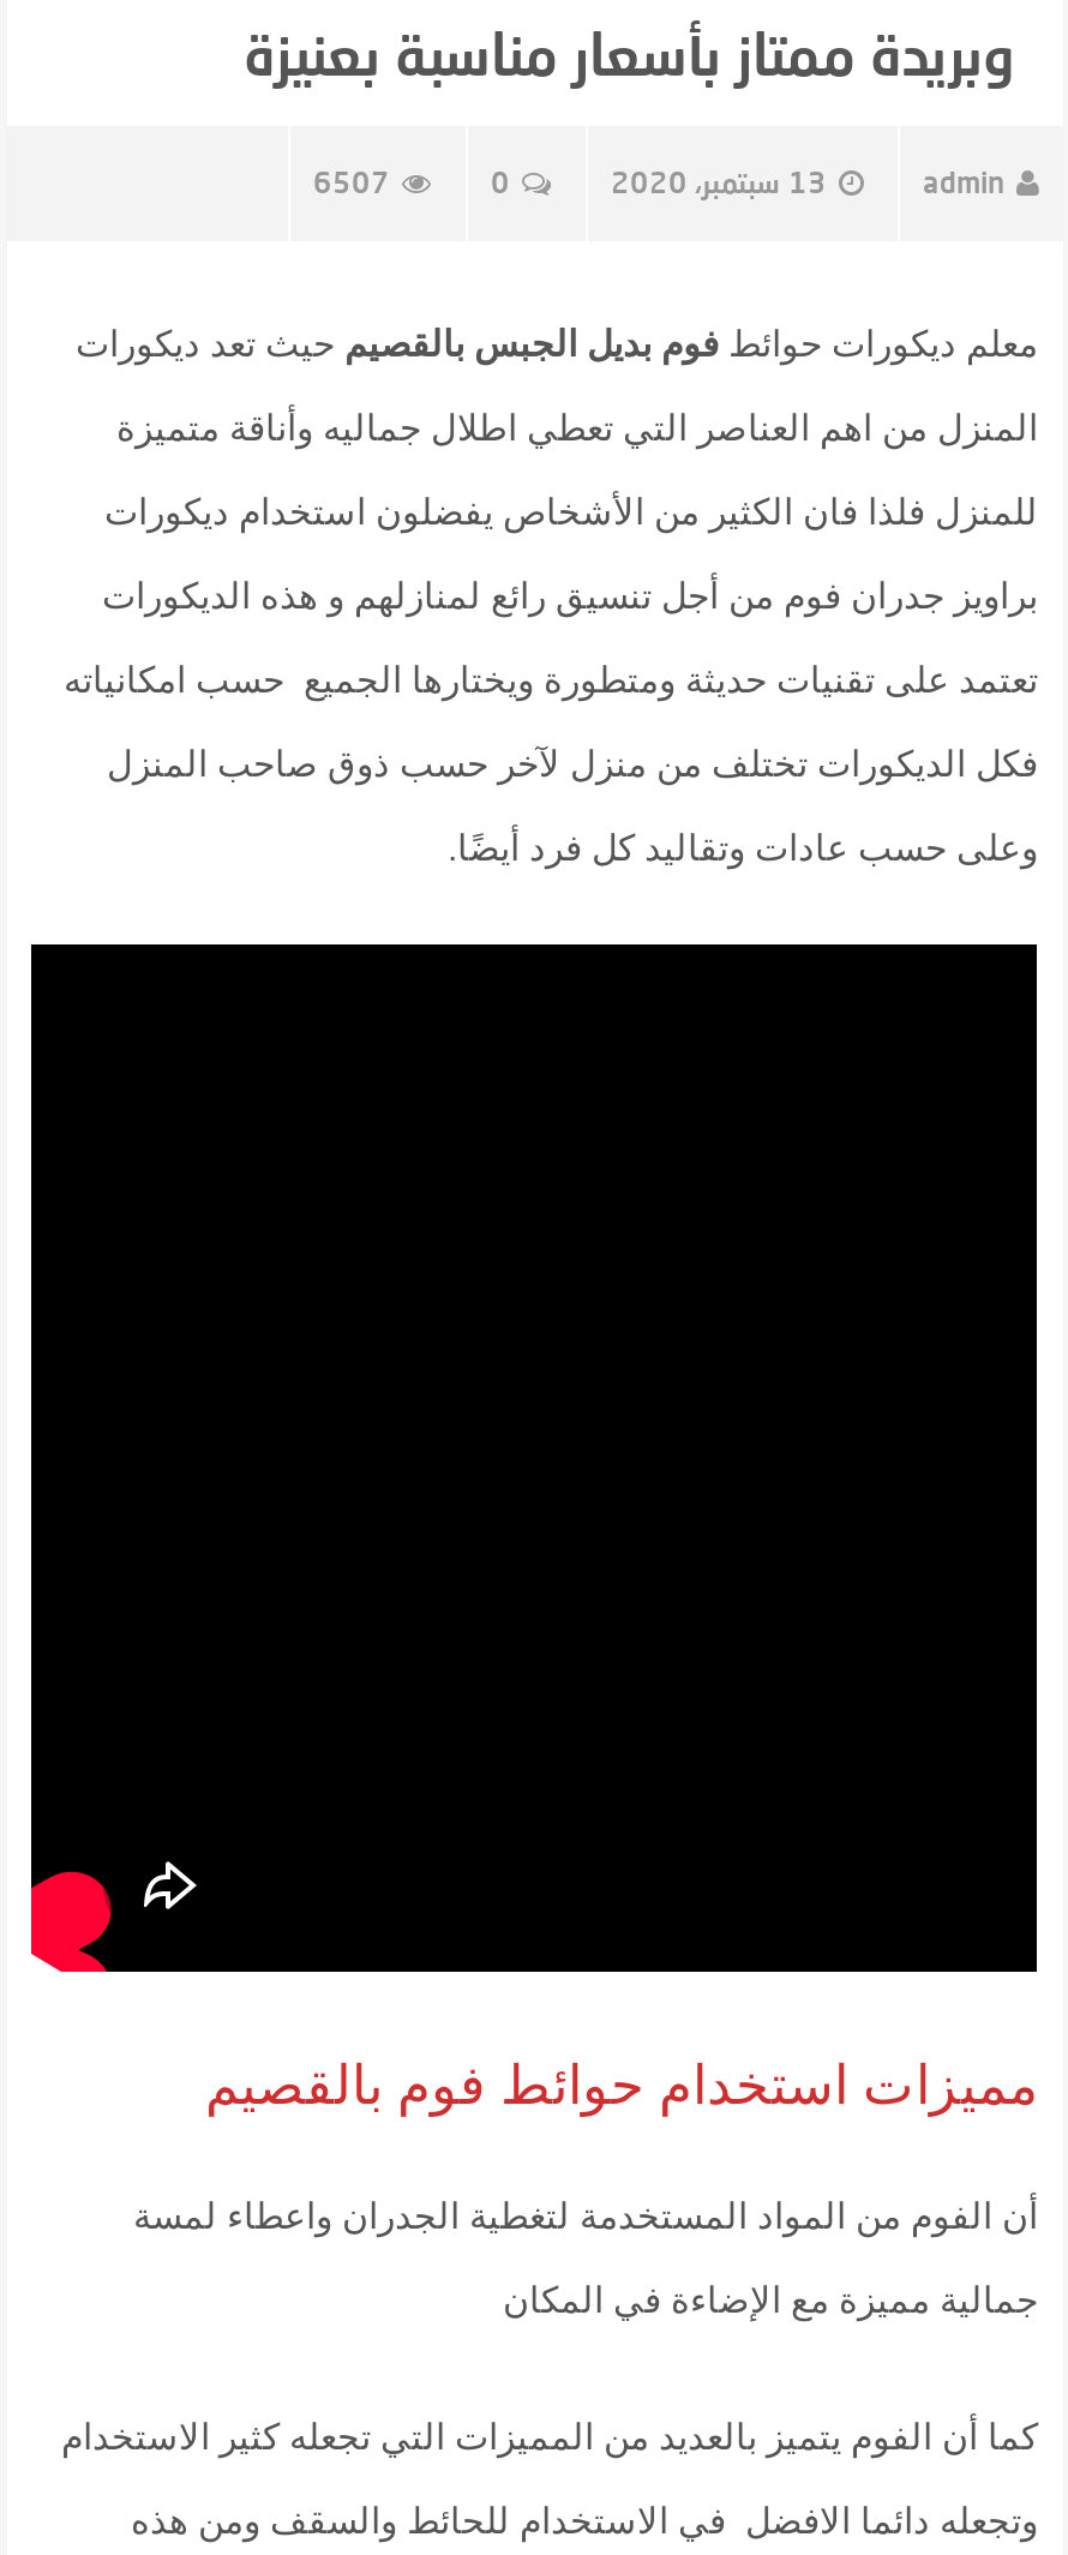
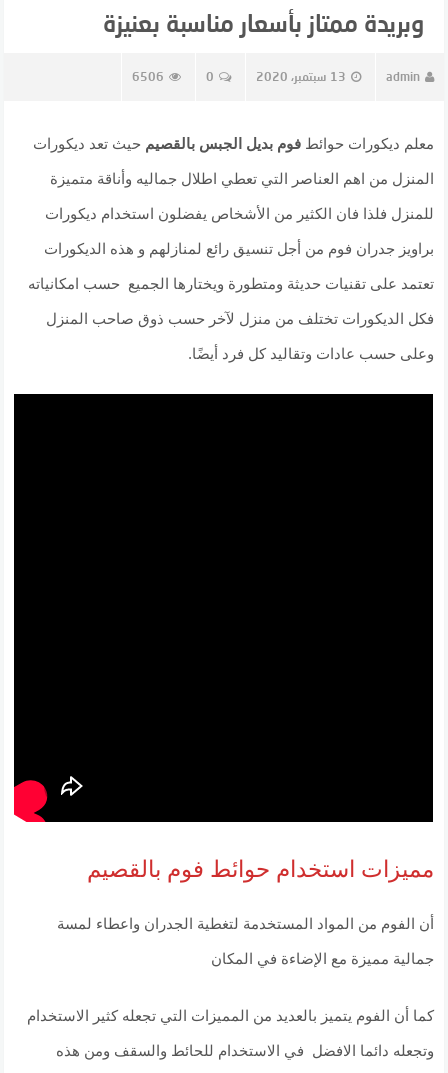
[313,164,390,200] 6507 -> [131,69,163,84] 6506

